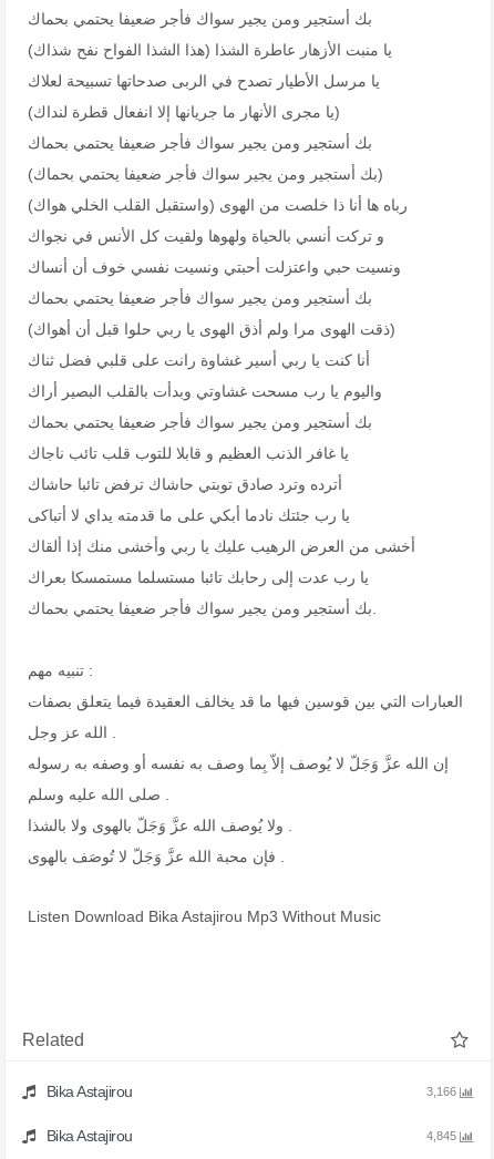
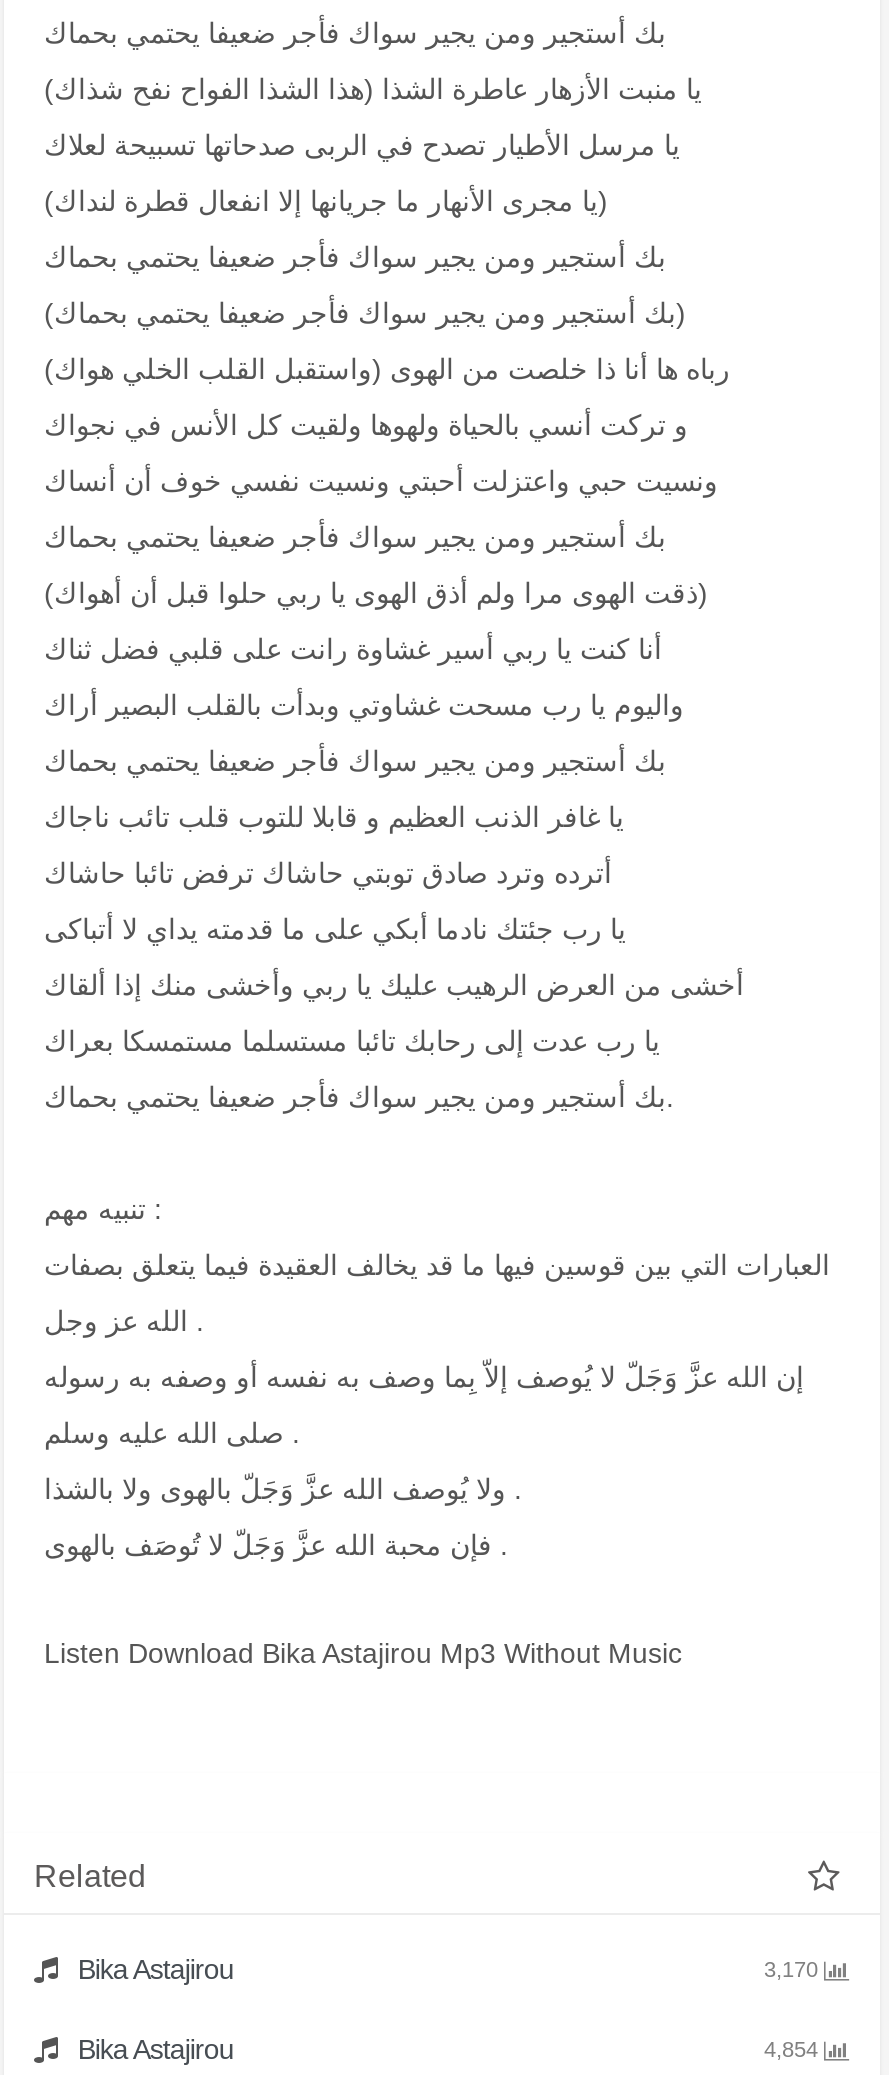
[426,1085,460,1098] 3,166 -> [764,1958,824,1982] 3,170
[426,1129,460,1143] 4,845 -> [764,2038,824,2062] 4,854

